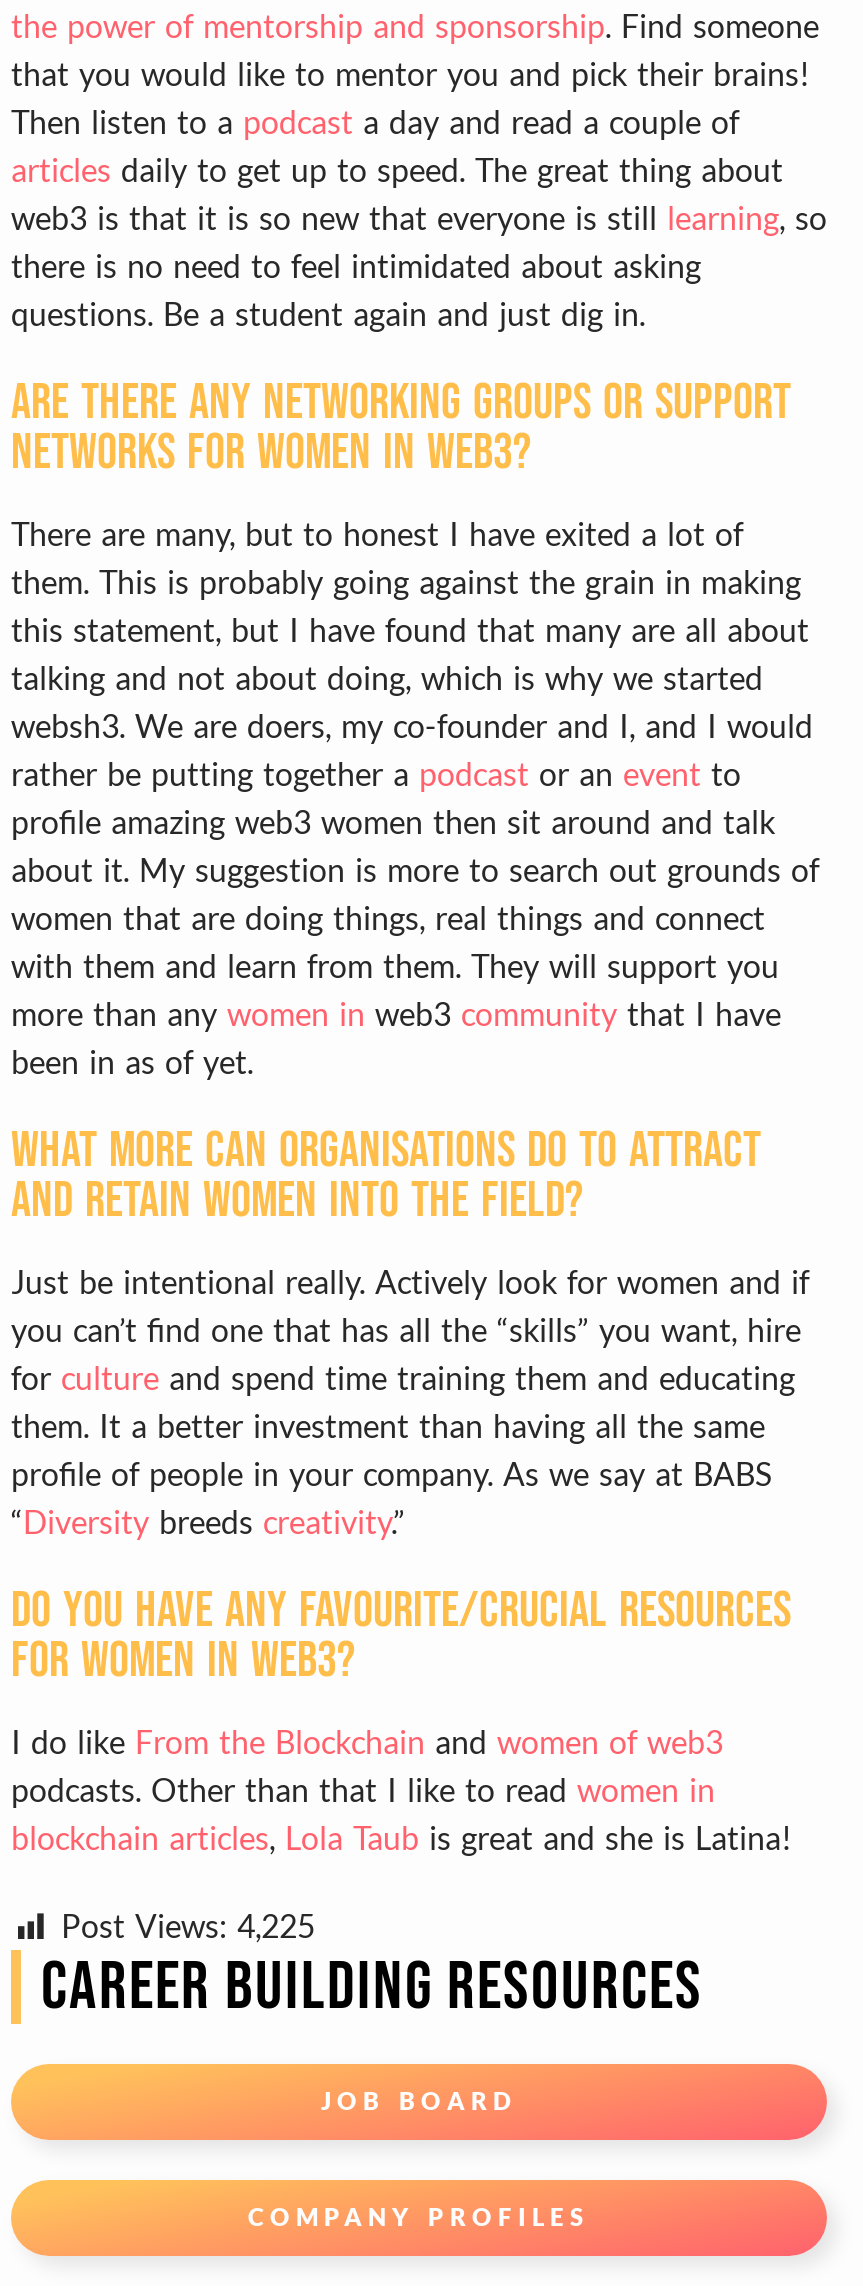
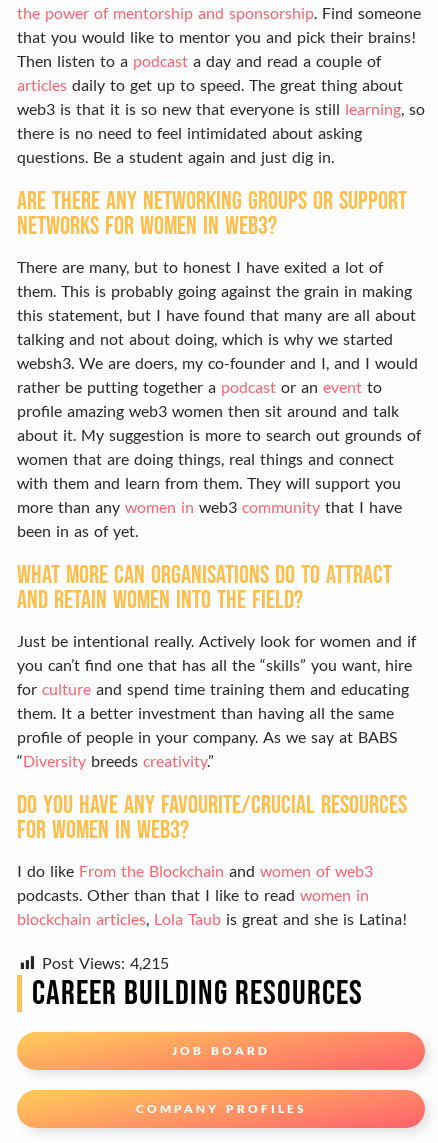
[61,1906,315,1944] Post Views: 4,225 -> [42,953,169,972] Post Views: 4,215

